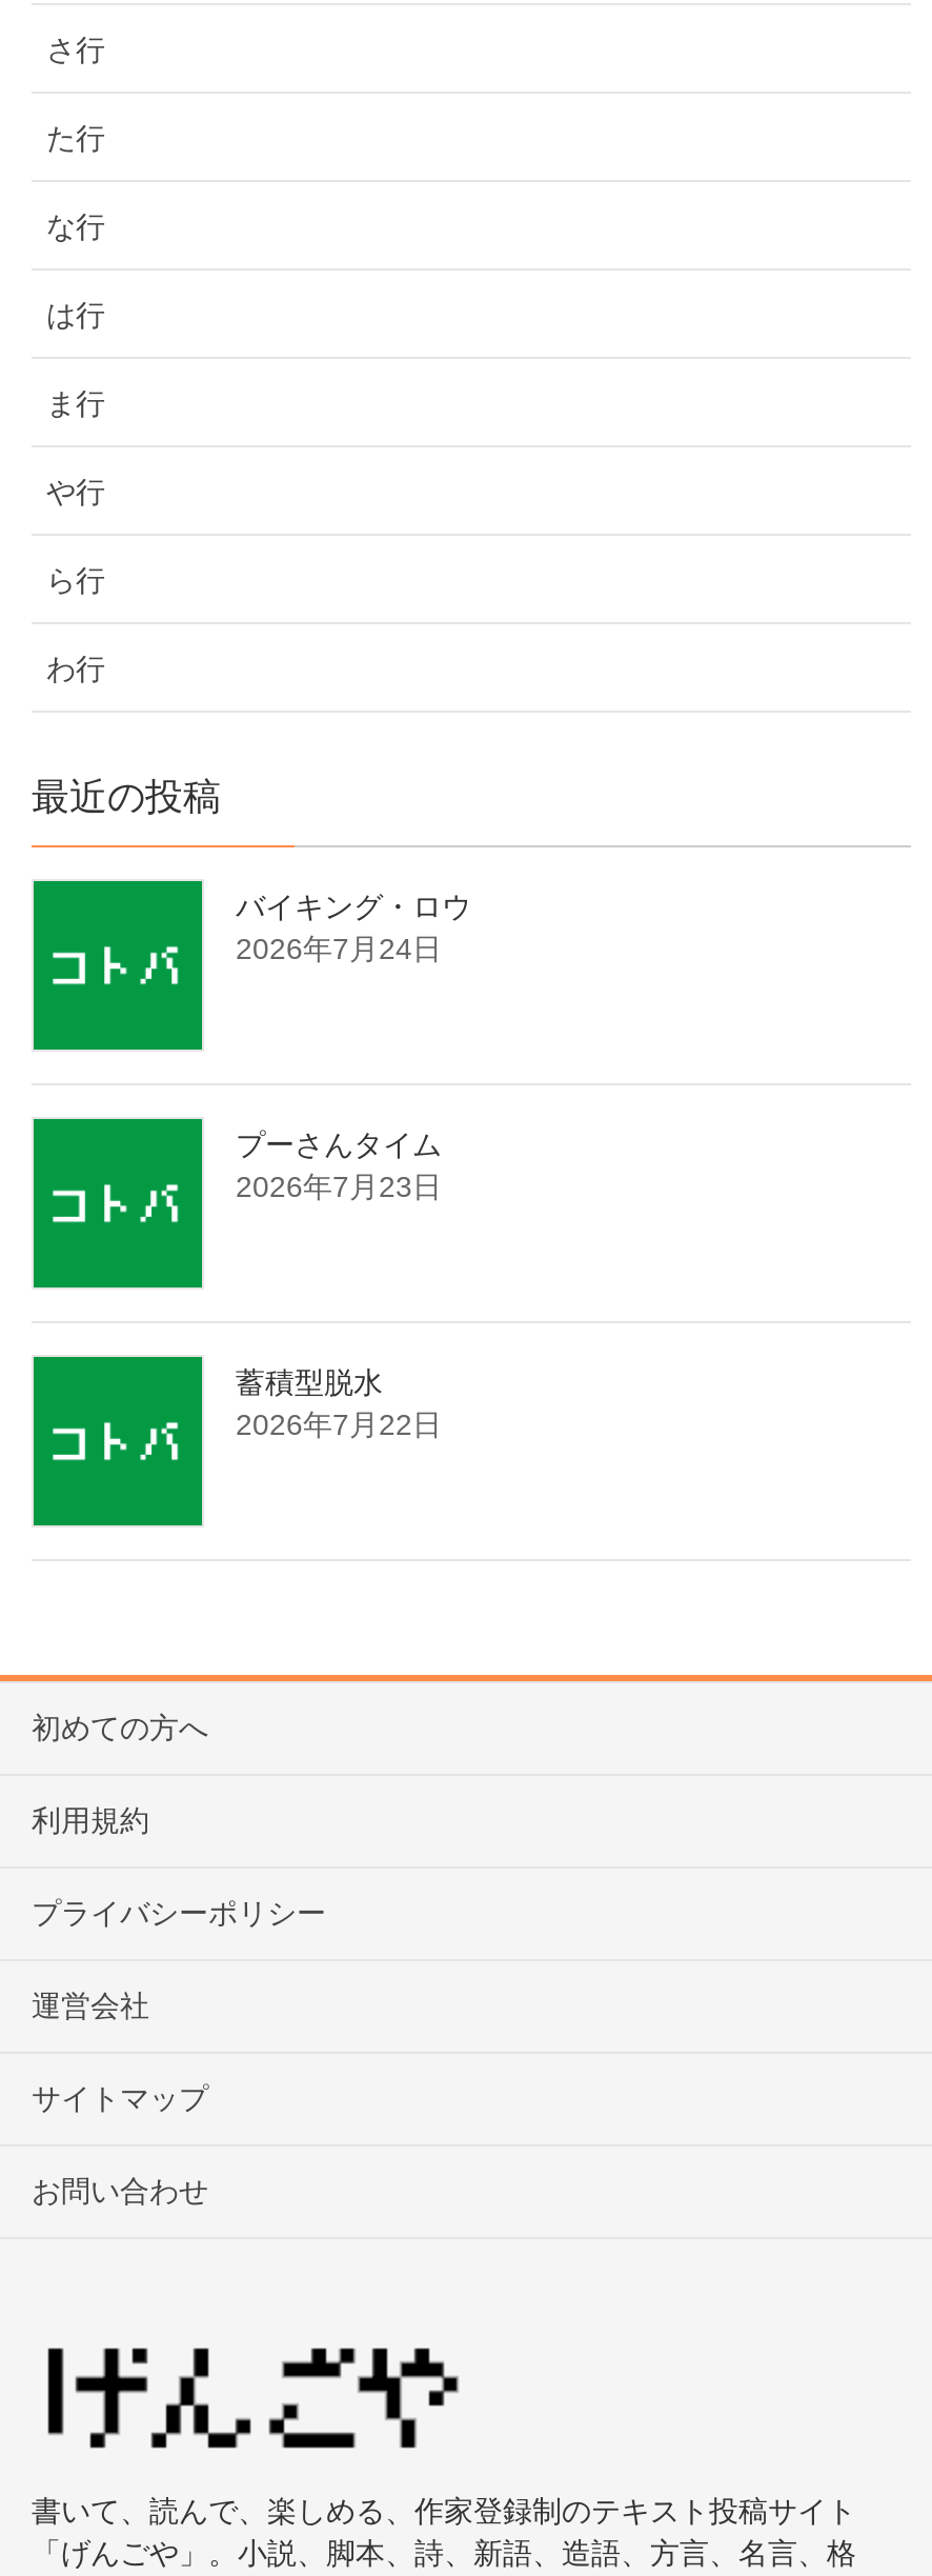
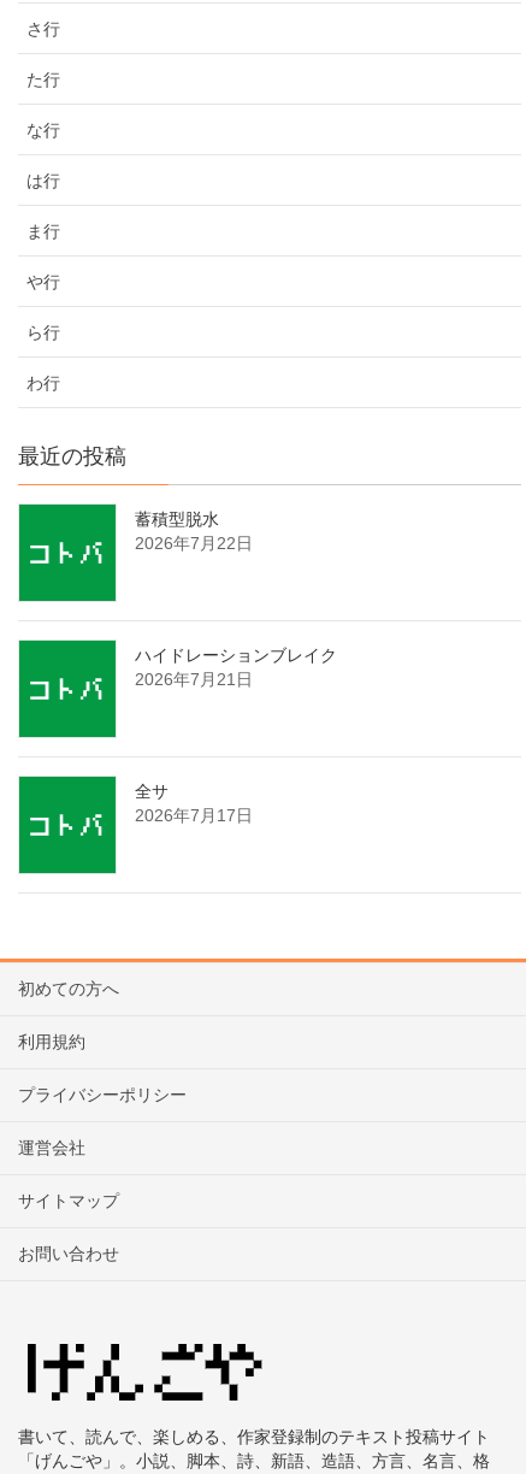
[236,889,471,965] バイキング・ロウ | 2026年7月24日 -> none
[236,1127,442,1203] プーさんタイム | 2026年7月23日 -> none
moved [236,1365,442,1441] -> [135,509,253,553]: 蓄積型脱水 | 2026年7月22日
none -> [135,645,337,689] ハイドレーションブレイク | 2026年7月21日
none -> [135,781,253,825] 全サ | 2026年7月17日

